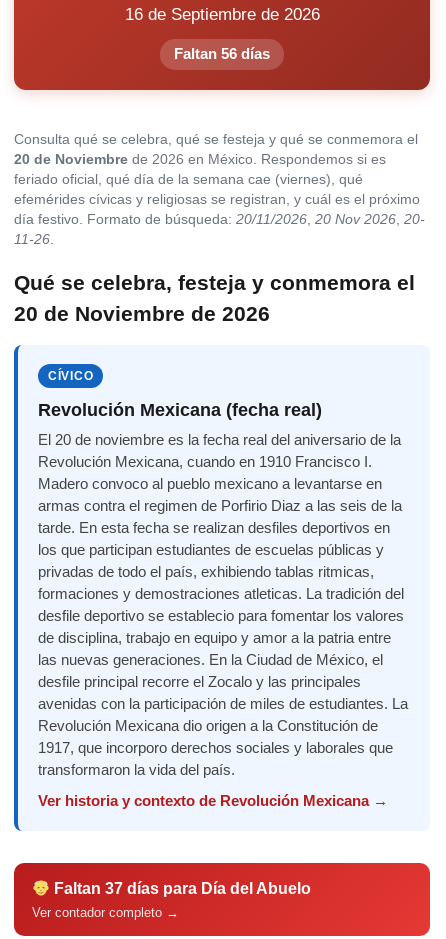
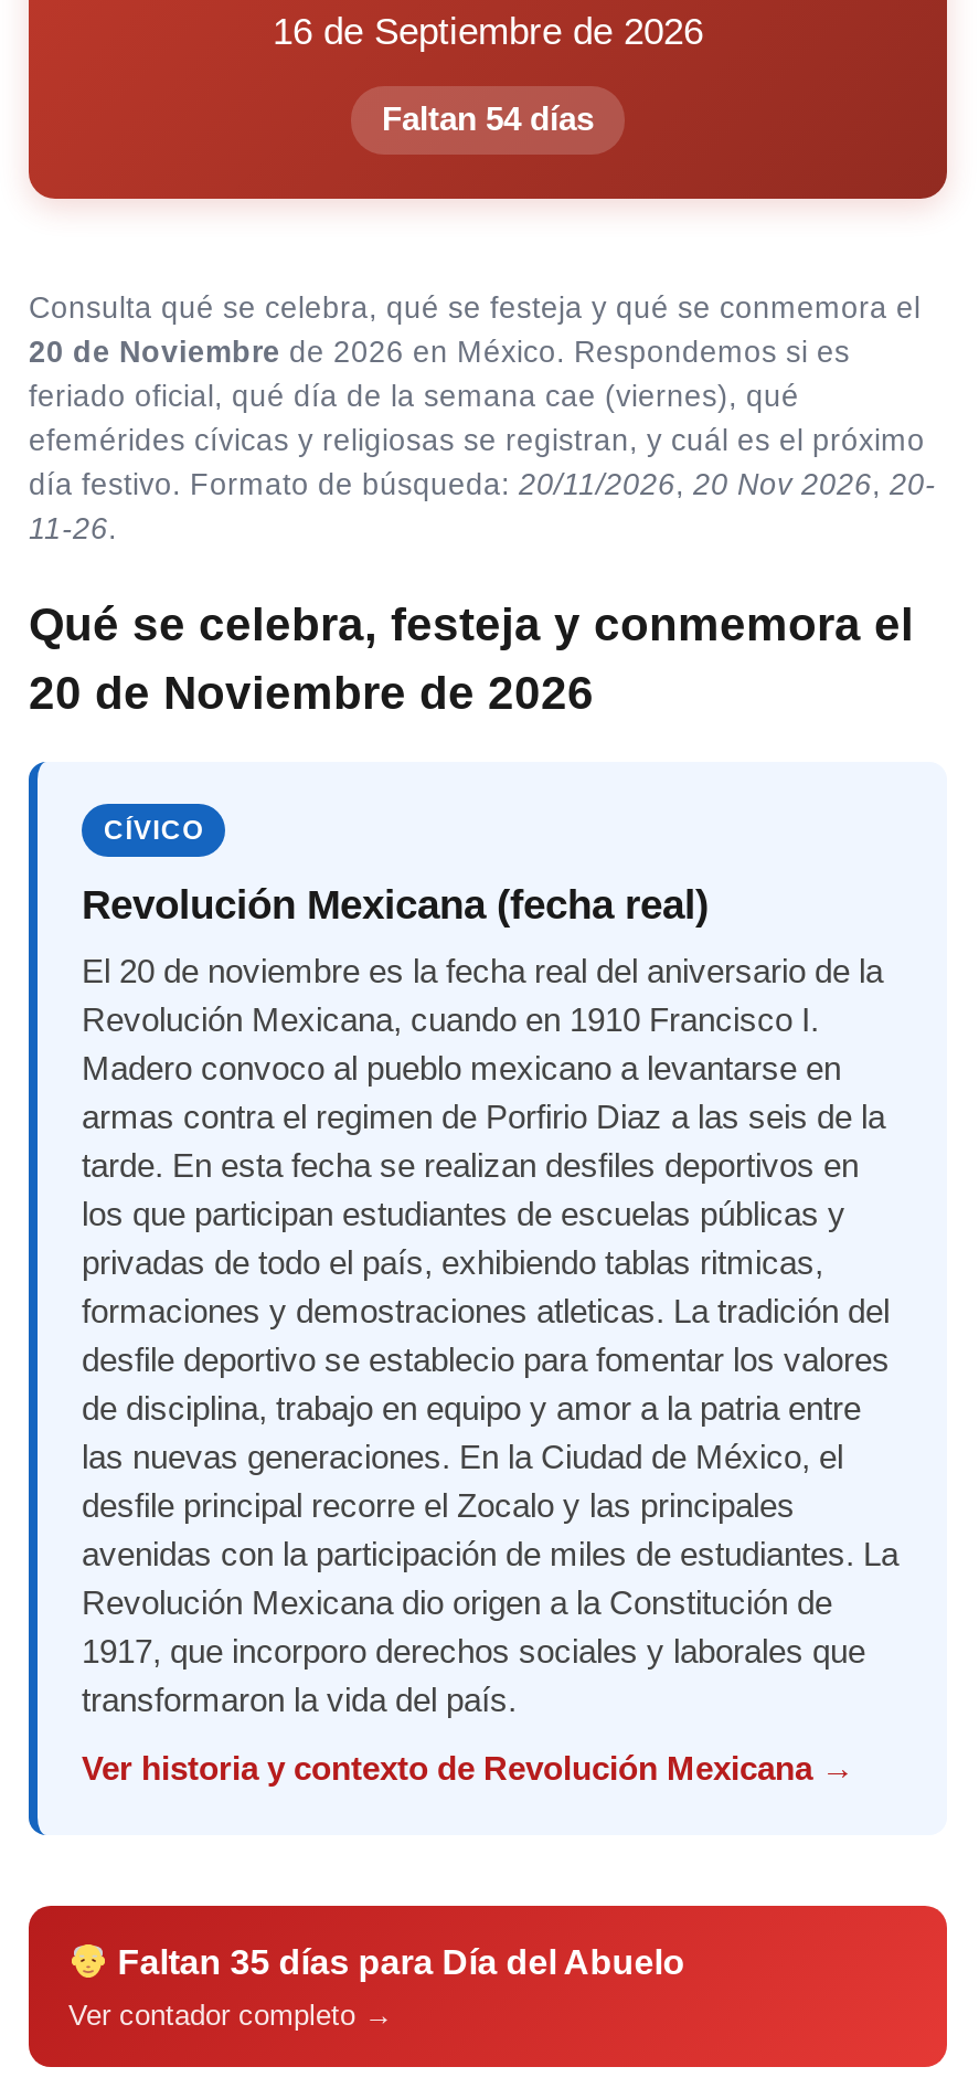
[174,45,270,62] Faltan 56 días -> [382,100,594,138] Faltan 54 días
[50,880,311,897] Faltan 37 días para Día del Abuelo -> [109,1944,685,1982] Faltan 35 días para Día del Abuelo

